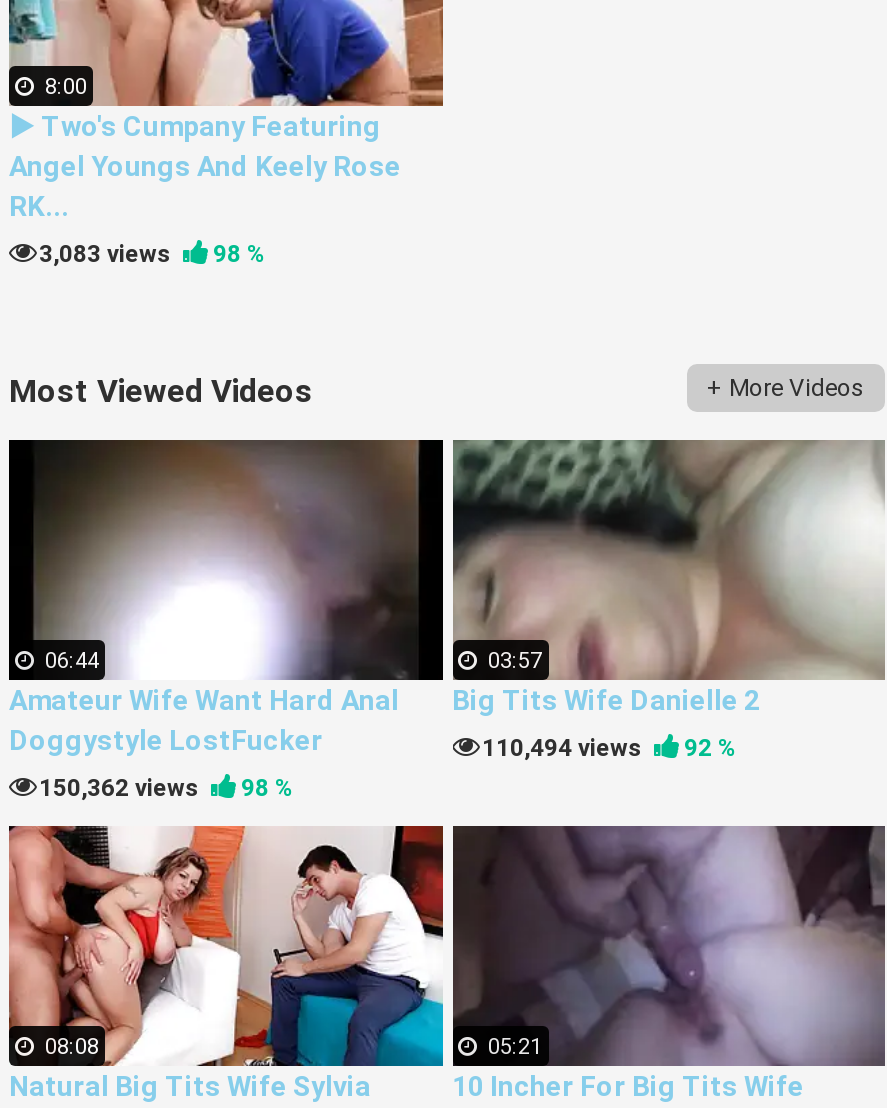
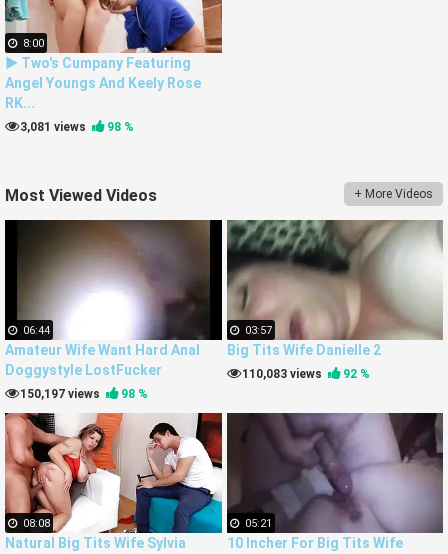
[39,239,267,267] 3,083 views 98 % -> [20,120,134,134] 3,081 views 98 %
[482,733,738,761] 110,494 views 92 % -> [241,367,369,381] 110,083 views 92 %
[39,773,295,801] 150,362 views 98 % -> [20,387,148,401] 150,197 views 98 %

